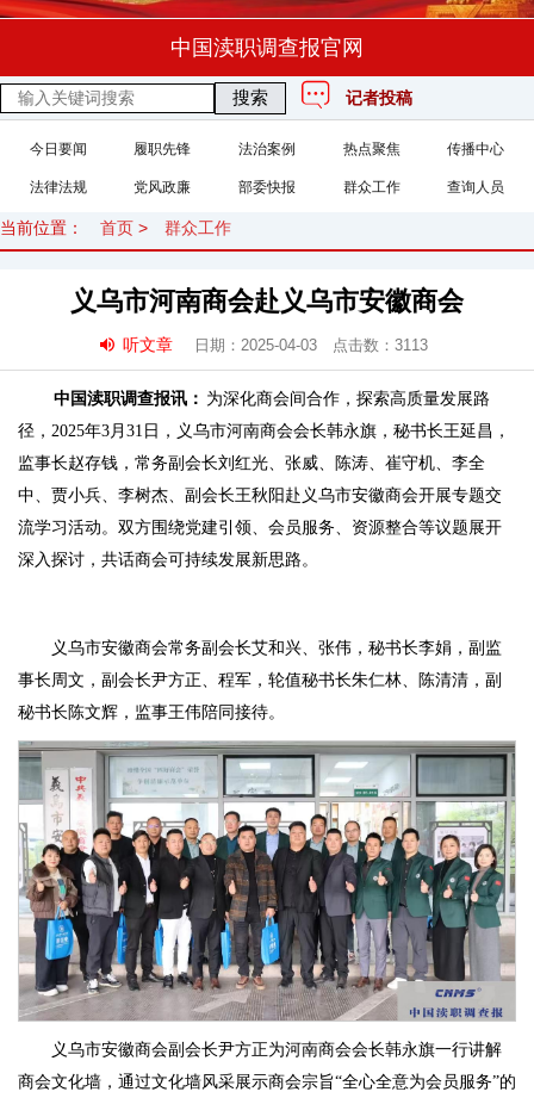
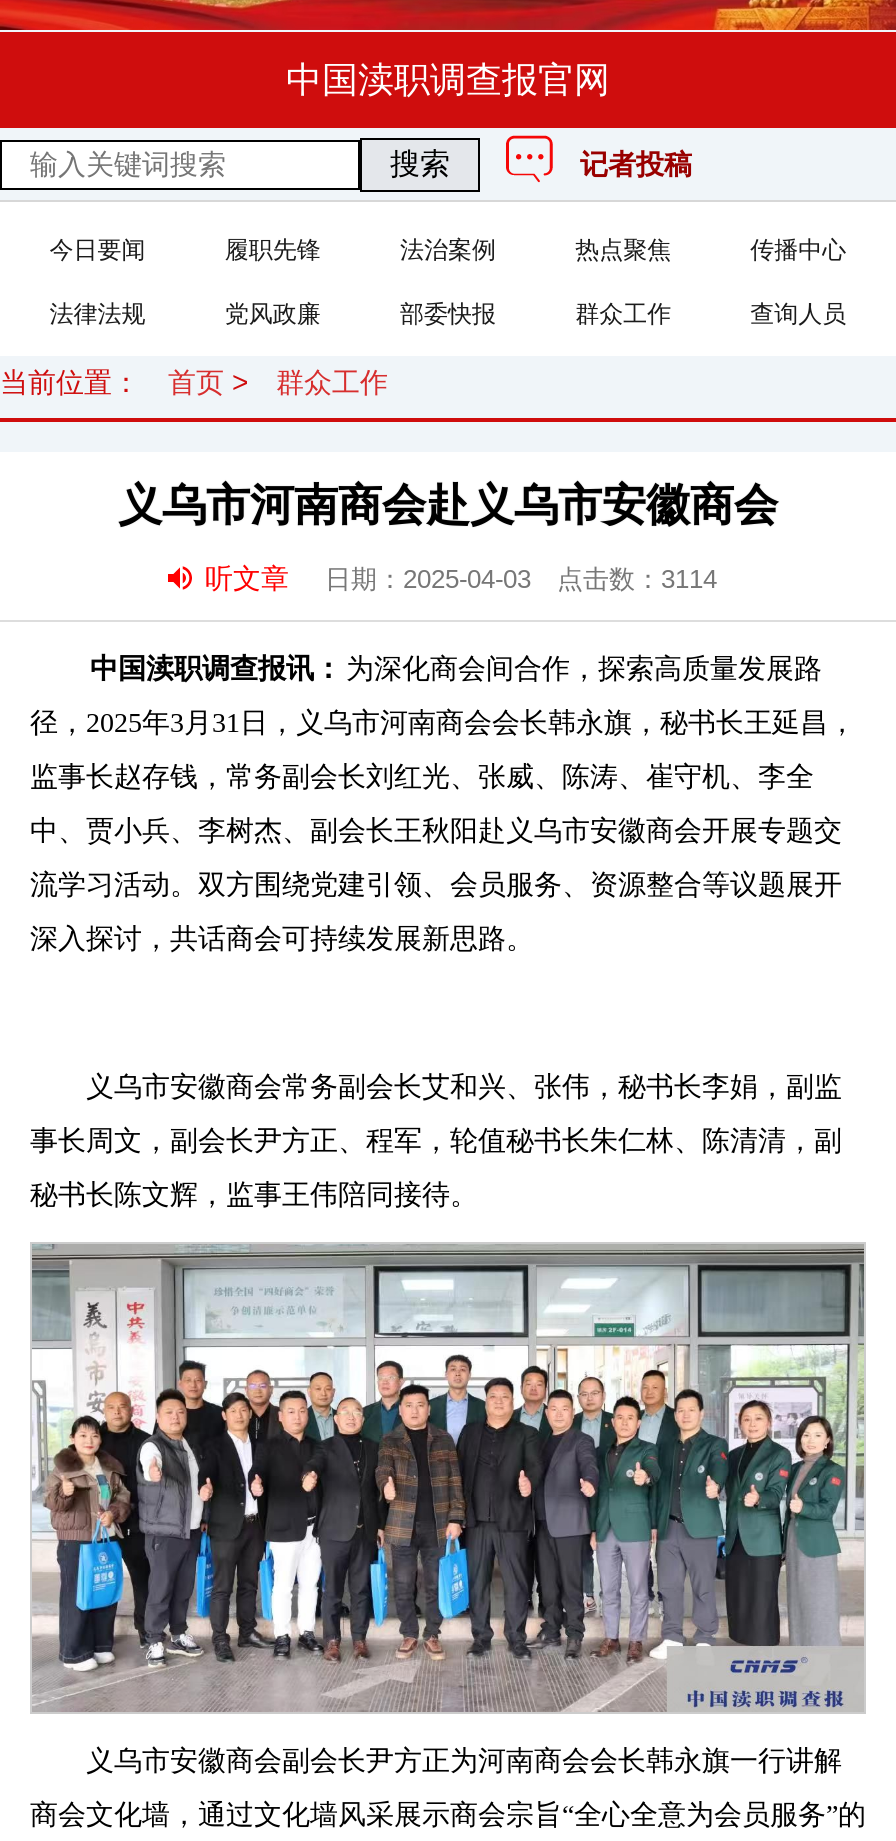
[117,335,443,354] 听文章 日期：2025-04-03 点击数：3113 -> [197,562,743,594] 听文章 日期：2025-04-03 点击数：3114

